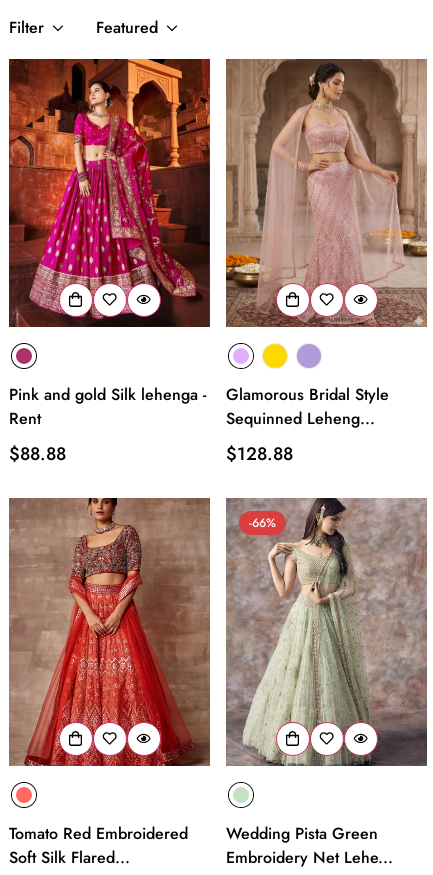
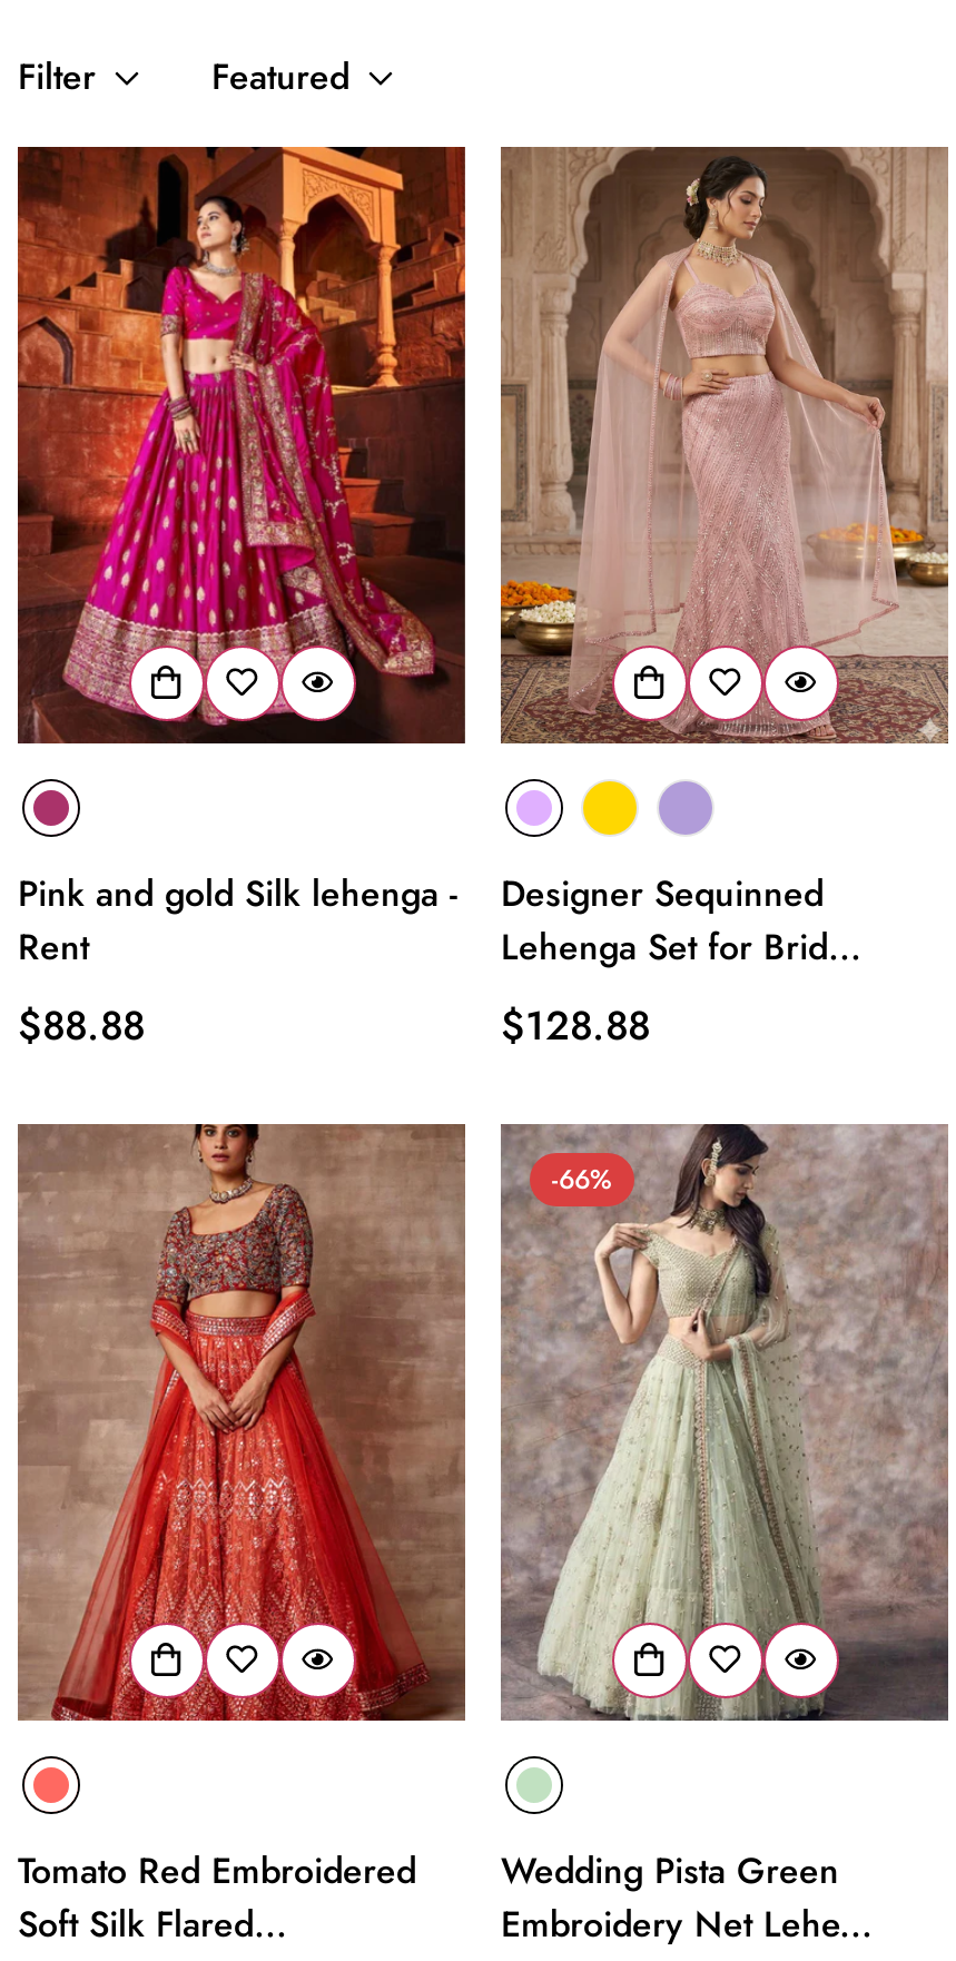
[226,383,389,430] Glamorous Bridal Style | Sequinned Leheng... -> [501,868,861,973] Designer Sequinned | Lehenga Set for Brid...

